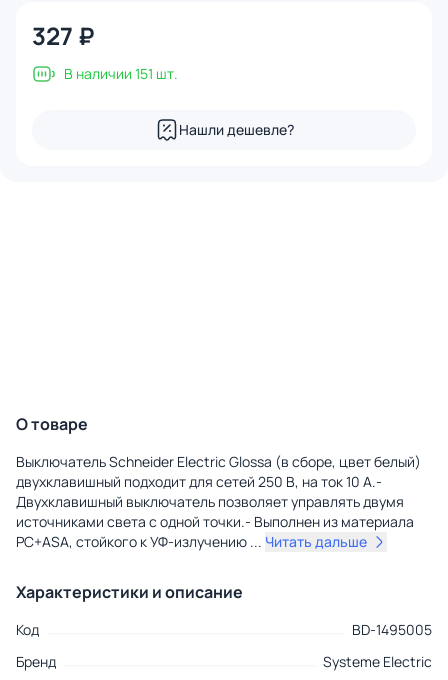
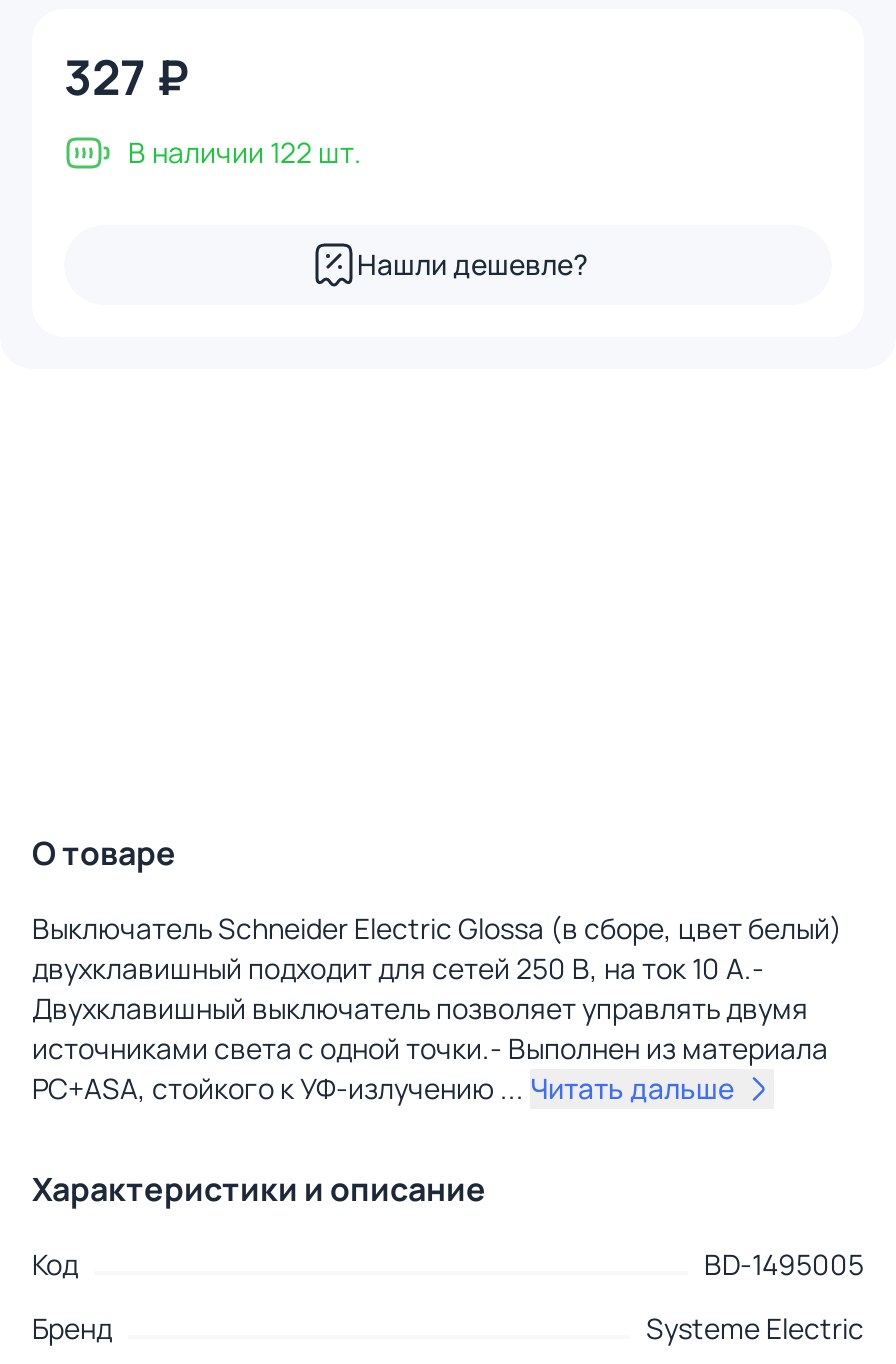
[64,64,178,83] В наличии 151 шт. -> [128,134,362,172] В наличии 122 шт.

